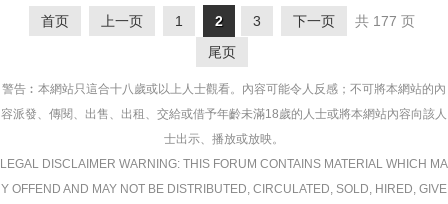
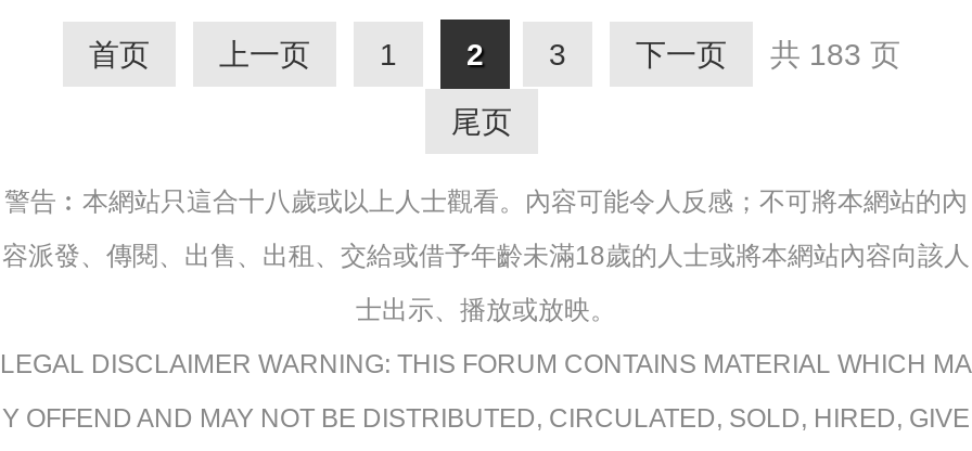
[41,13,419,29] 首页 上一页 1 2 3 下一页 共 177 页 -> [89,37,909,72] 首页 上一页 1 2 3 下一页 共 183 页

